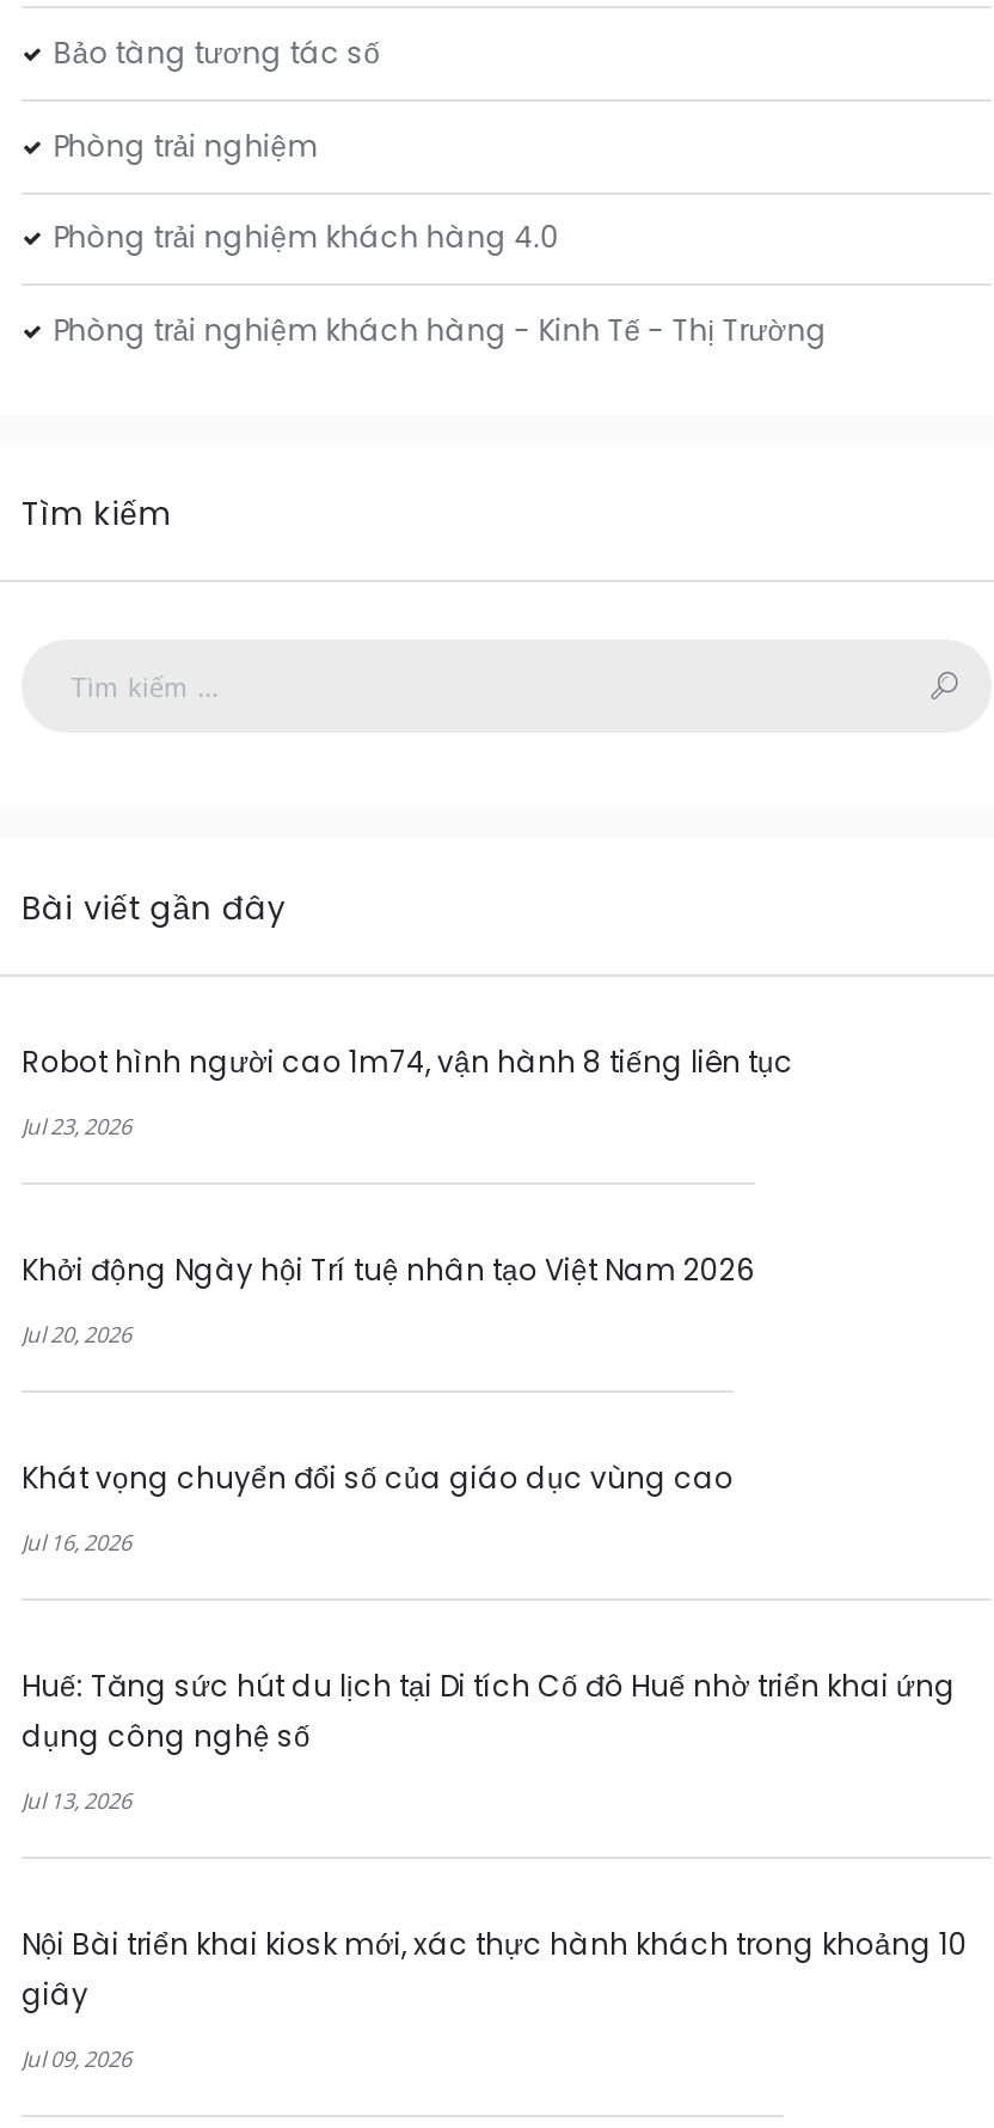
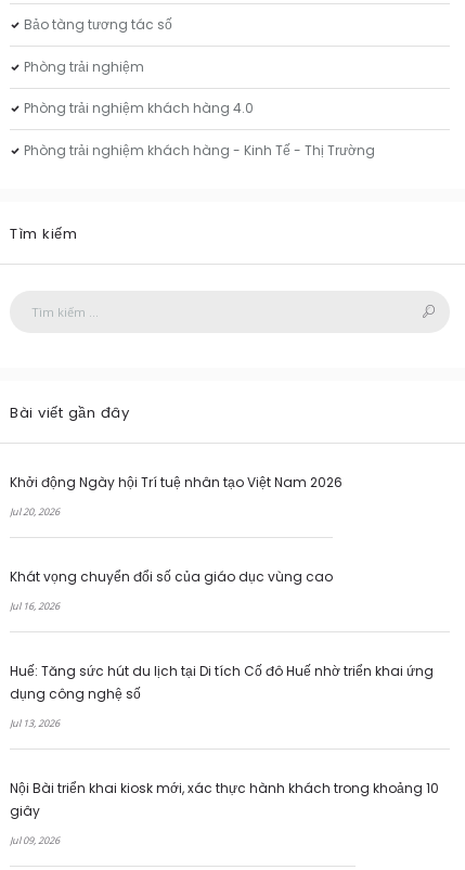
[22,1041,793,1142] Robot hình người cao 1m74, vận hành 8 tiếng liên tục | Jul 23, 2026 -> none

